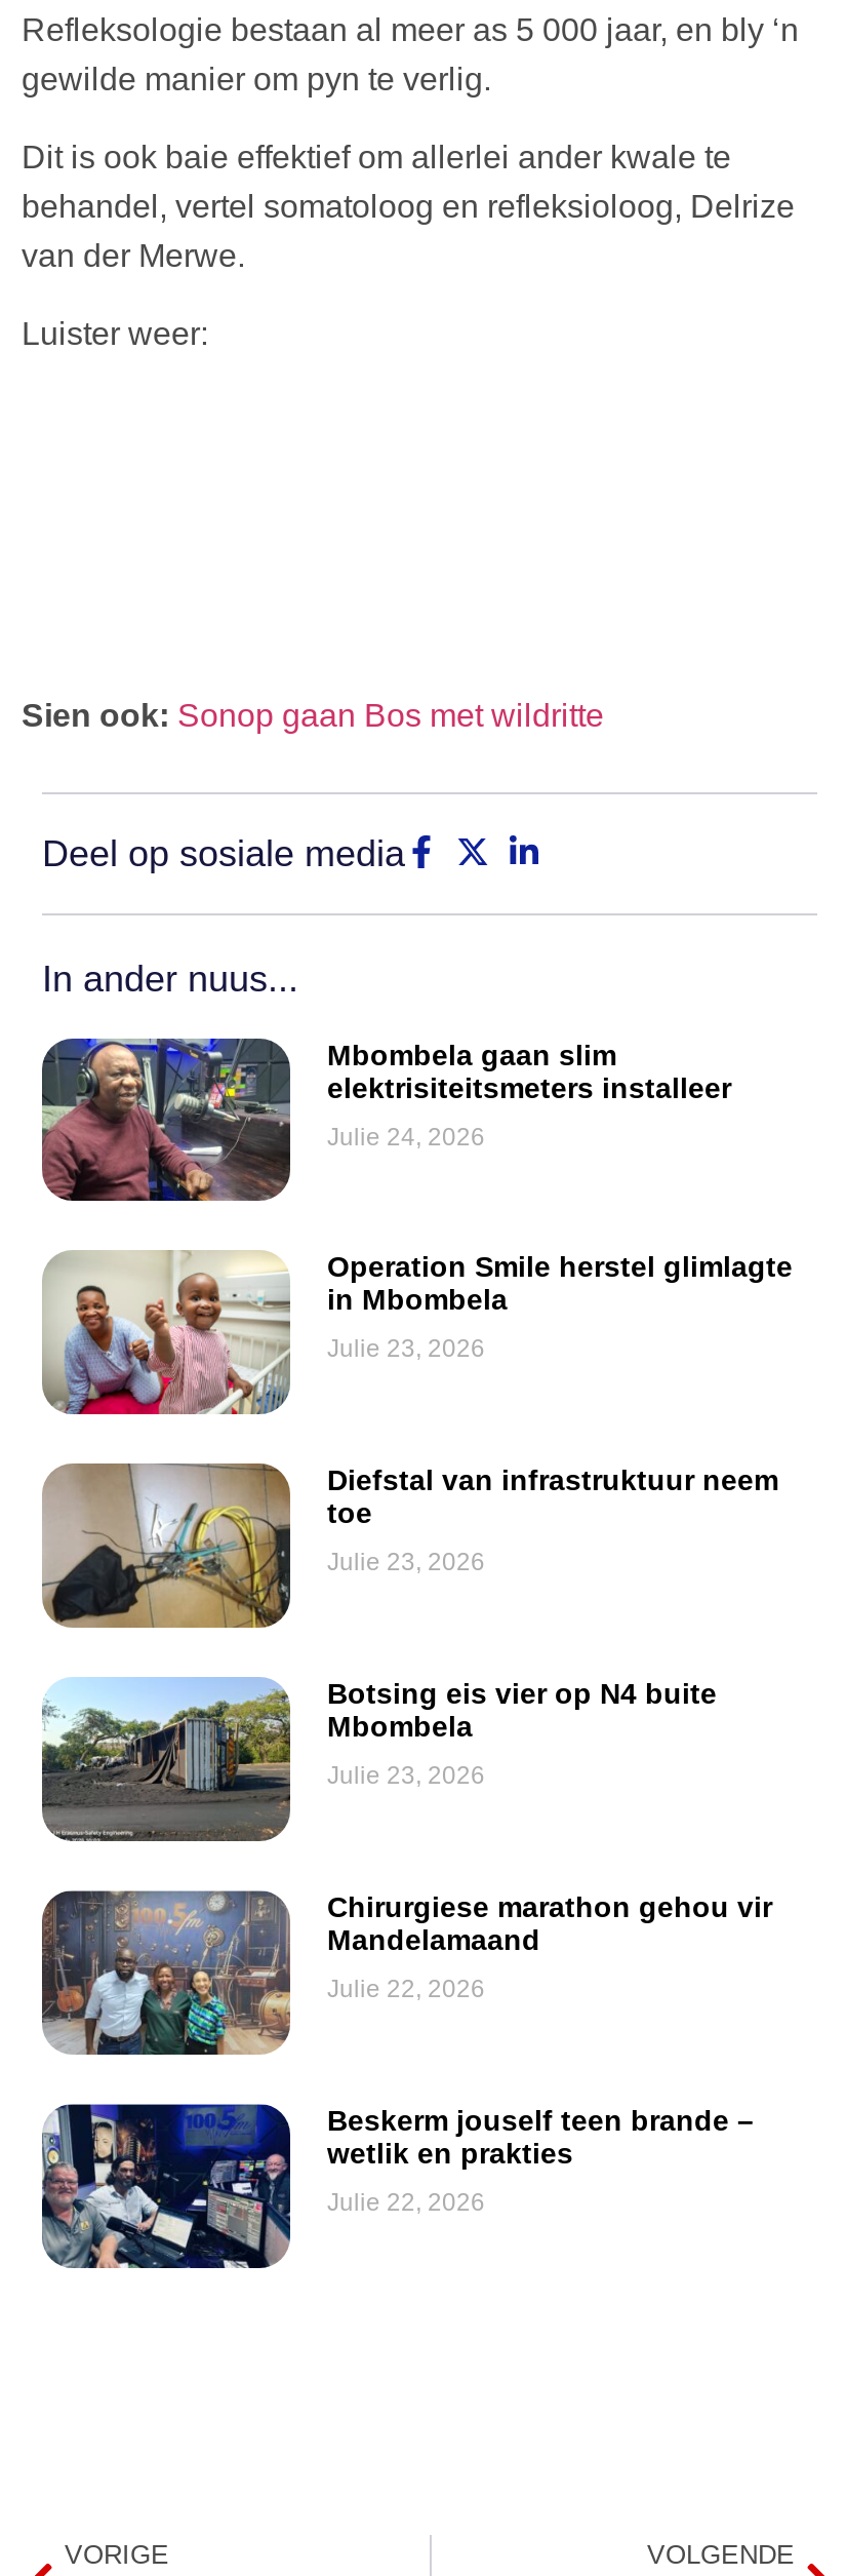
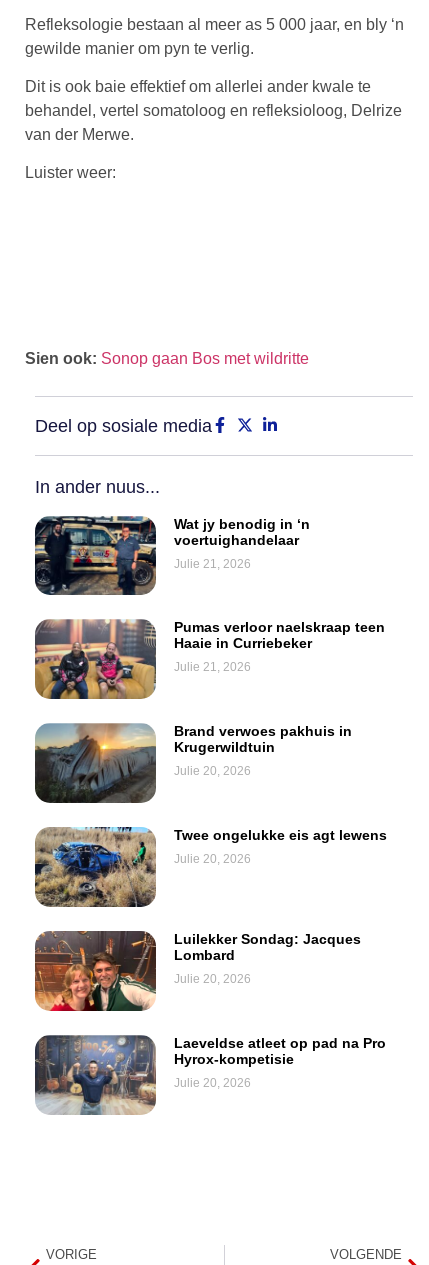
[40,1037,731,1203] [image] | Mbombela gaan slim | elektrisiteitsmeters installeer -> [34,515,310,596] [image] | Wat jy benodig in ‘n | voertuighandelaar
[327,1122,485,1151] Julie 24, 2026 -> [174,557,251,571] Julie 21, 2026
[42,1251,793,1416] [image] | Operation Smile herstel glimlagte | in Mbombela -> [35,619,385,700] [image] | Pumas verloor naelskraap teen | Haaie in Curriebeker
[327,1335,485,1364] Julie 23, 2026 -> [174,660,251,674] Julie 21, 2026
[44,1461,778,1630] [image] | Diefstal van infrastruktuur neem | toe -> [35,723,352,804] [image] | Brand verwoes pakhuis in | Krugerwildtuin
[327,1548,485,1577] Julie 23, 2026 -> [174,764,251,778] Julie 20, 2026
[40,1677,717,1841] [image] | Botsing eis vier op N4 buite | Mbombela -> [34,826,387,907] [image] | Twee ongelukke eis agt lewens
[327,1761,485,1790] Julie 23, 2026 -> [174,852,251,866] Julie 20, 2026
[40,1890,772,2057] [image] | Chirurgiese marathon gehou vir | Mandelamaand -> [34,930,361,1012] [image] | Luilekker Sondag: Jacques | Lombard
[327,1974,485,2003] Julie 22, 2026 -> [174,972,251,986] Julie 20, 2026
[40,2102,754,2270] [image] | Beskerm jouself teen brande – | wetlik en prakties -> [35,1035,386,1116] [image] | Laeveldse atleet op pad na Pro | Hyrox-kompetisie
[327,2188,485,2216] Julie 22, 2026 -> [174,1076,251,1090] Julie 20, 2026

